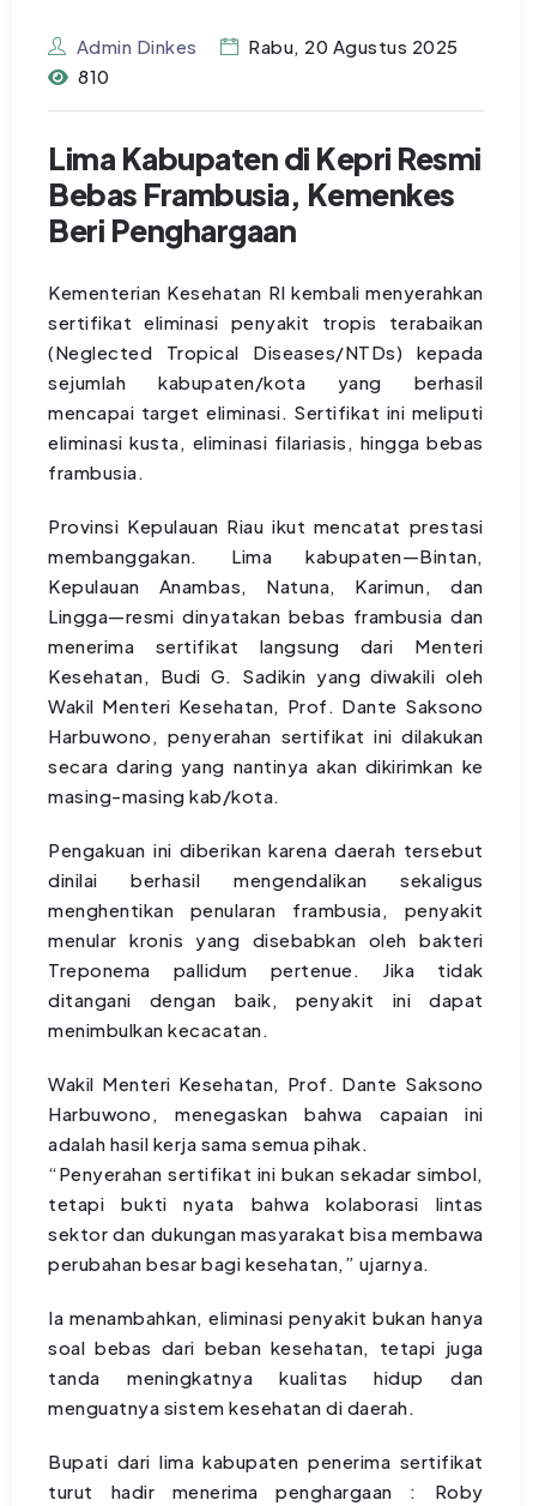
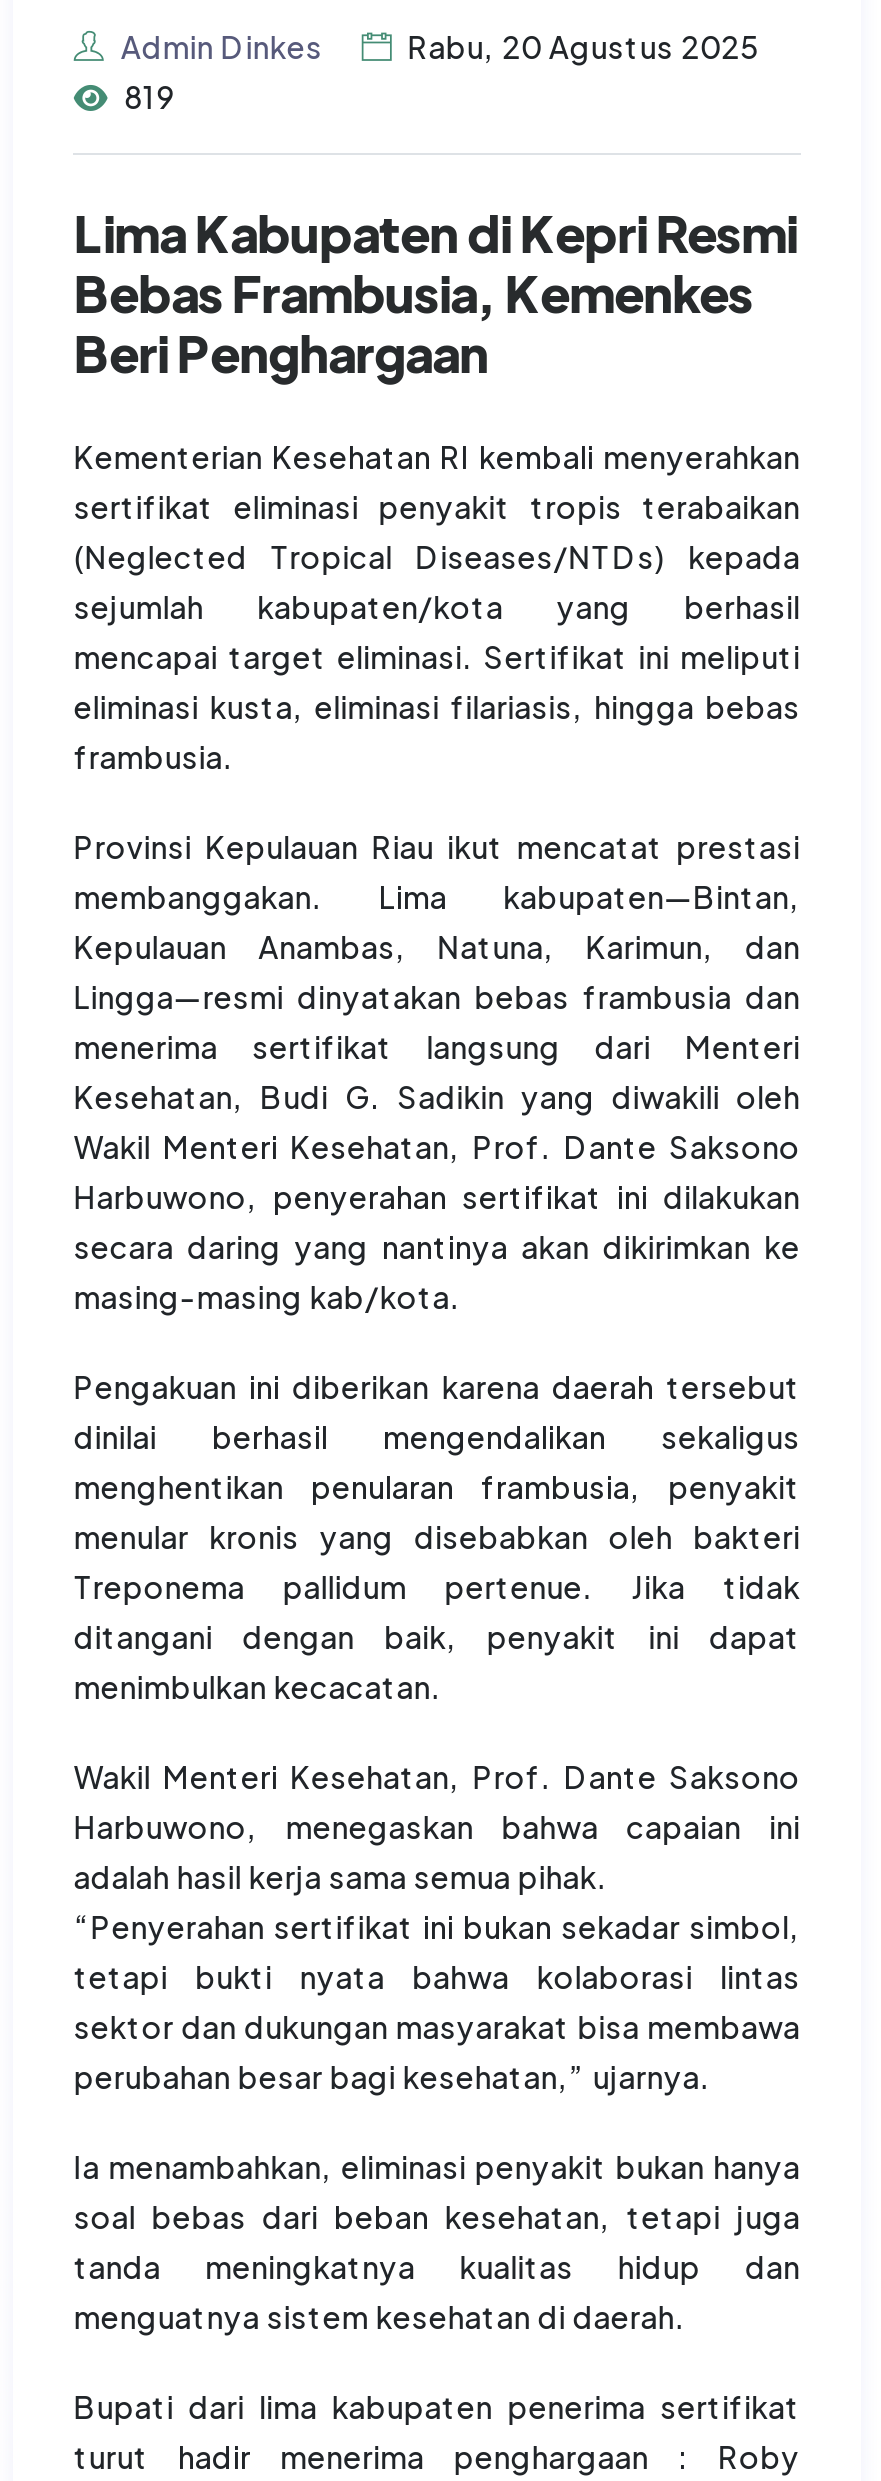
[74,64,110,87] 810 -> [117,76,175,114] 819

